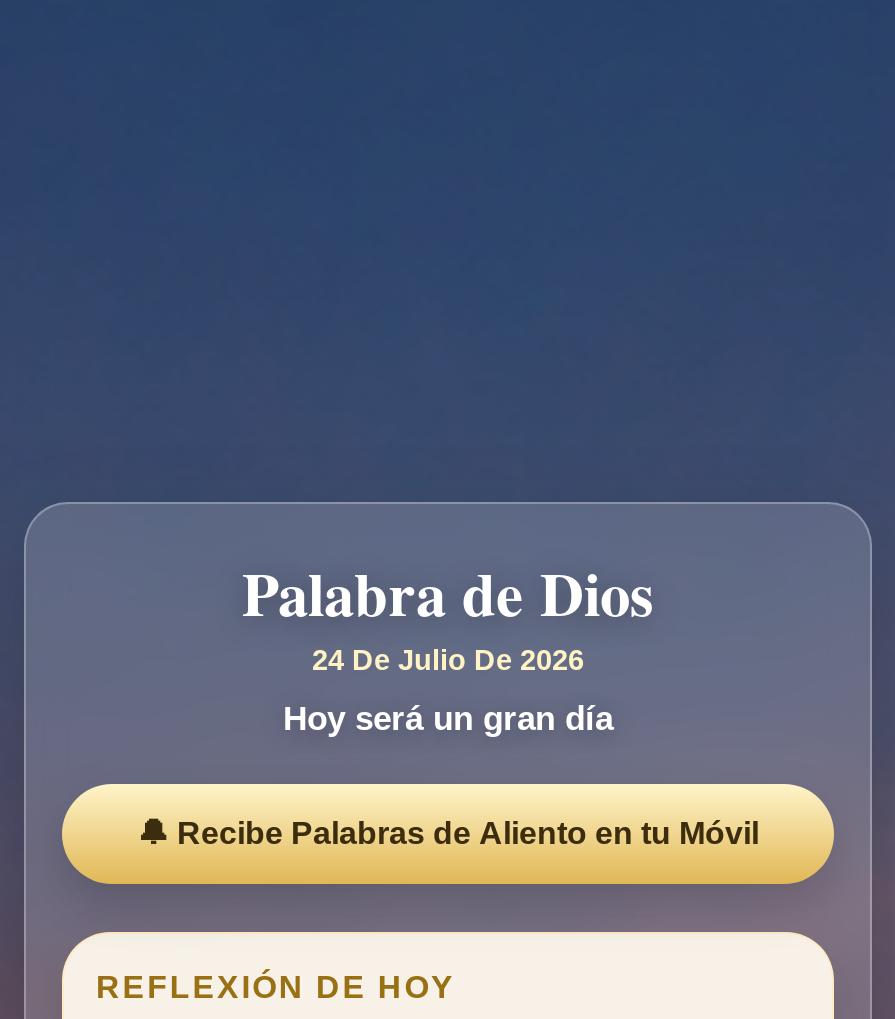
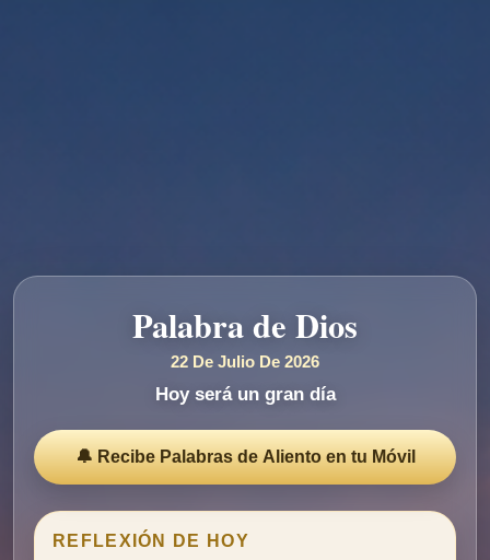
[312,644,584,676] 24 De Julio De 2026 -> [171,353,319,371] 22 De Julio De 2026

